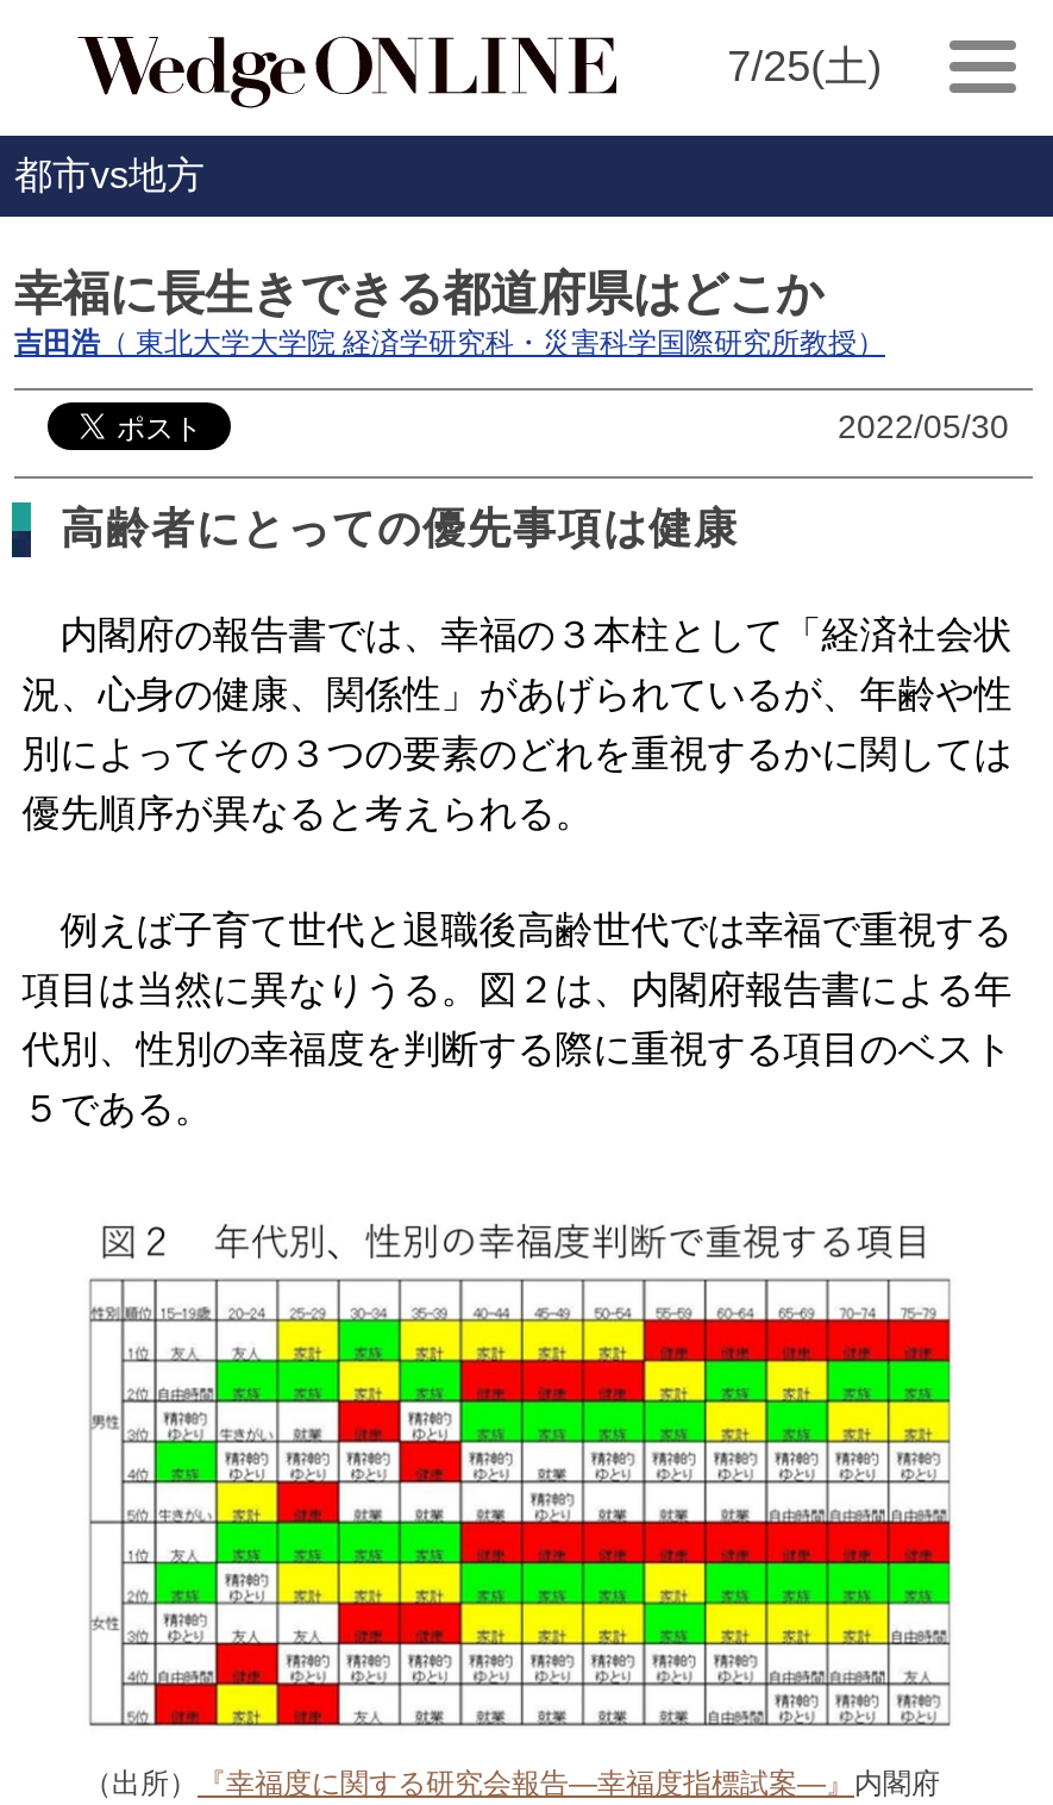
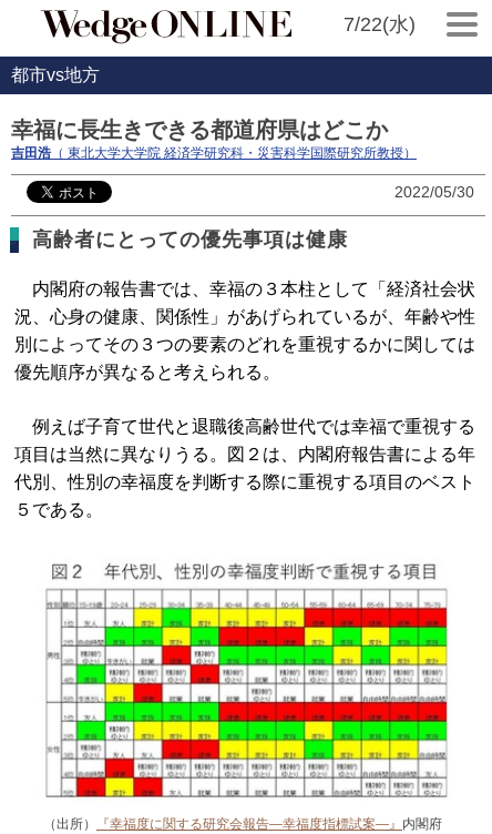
[727,43,882,90] 7/25(土) -> [343,13,415,35] 7/22(水)

